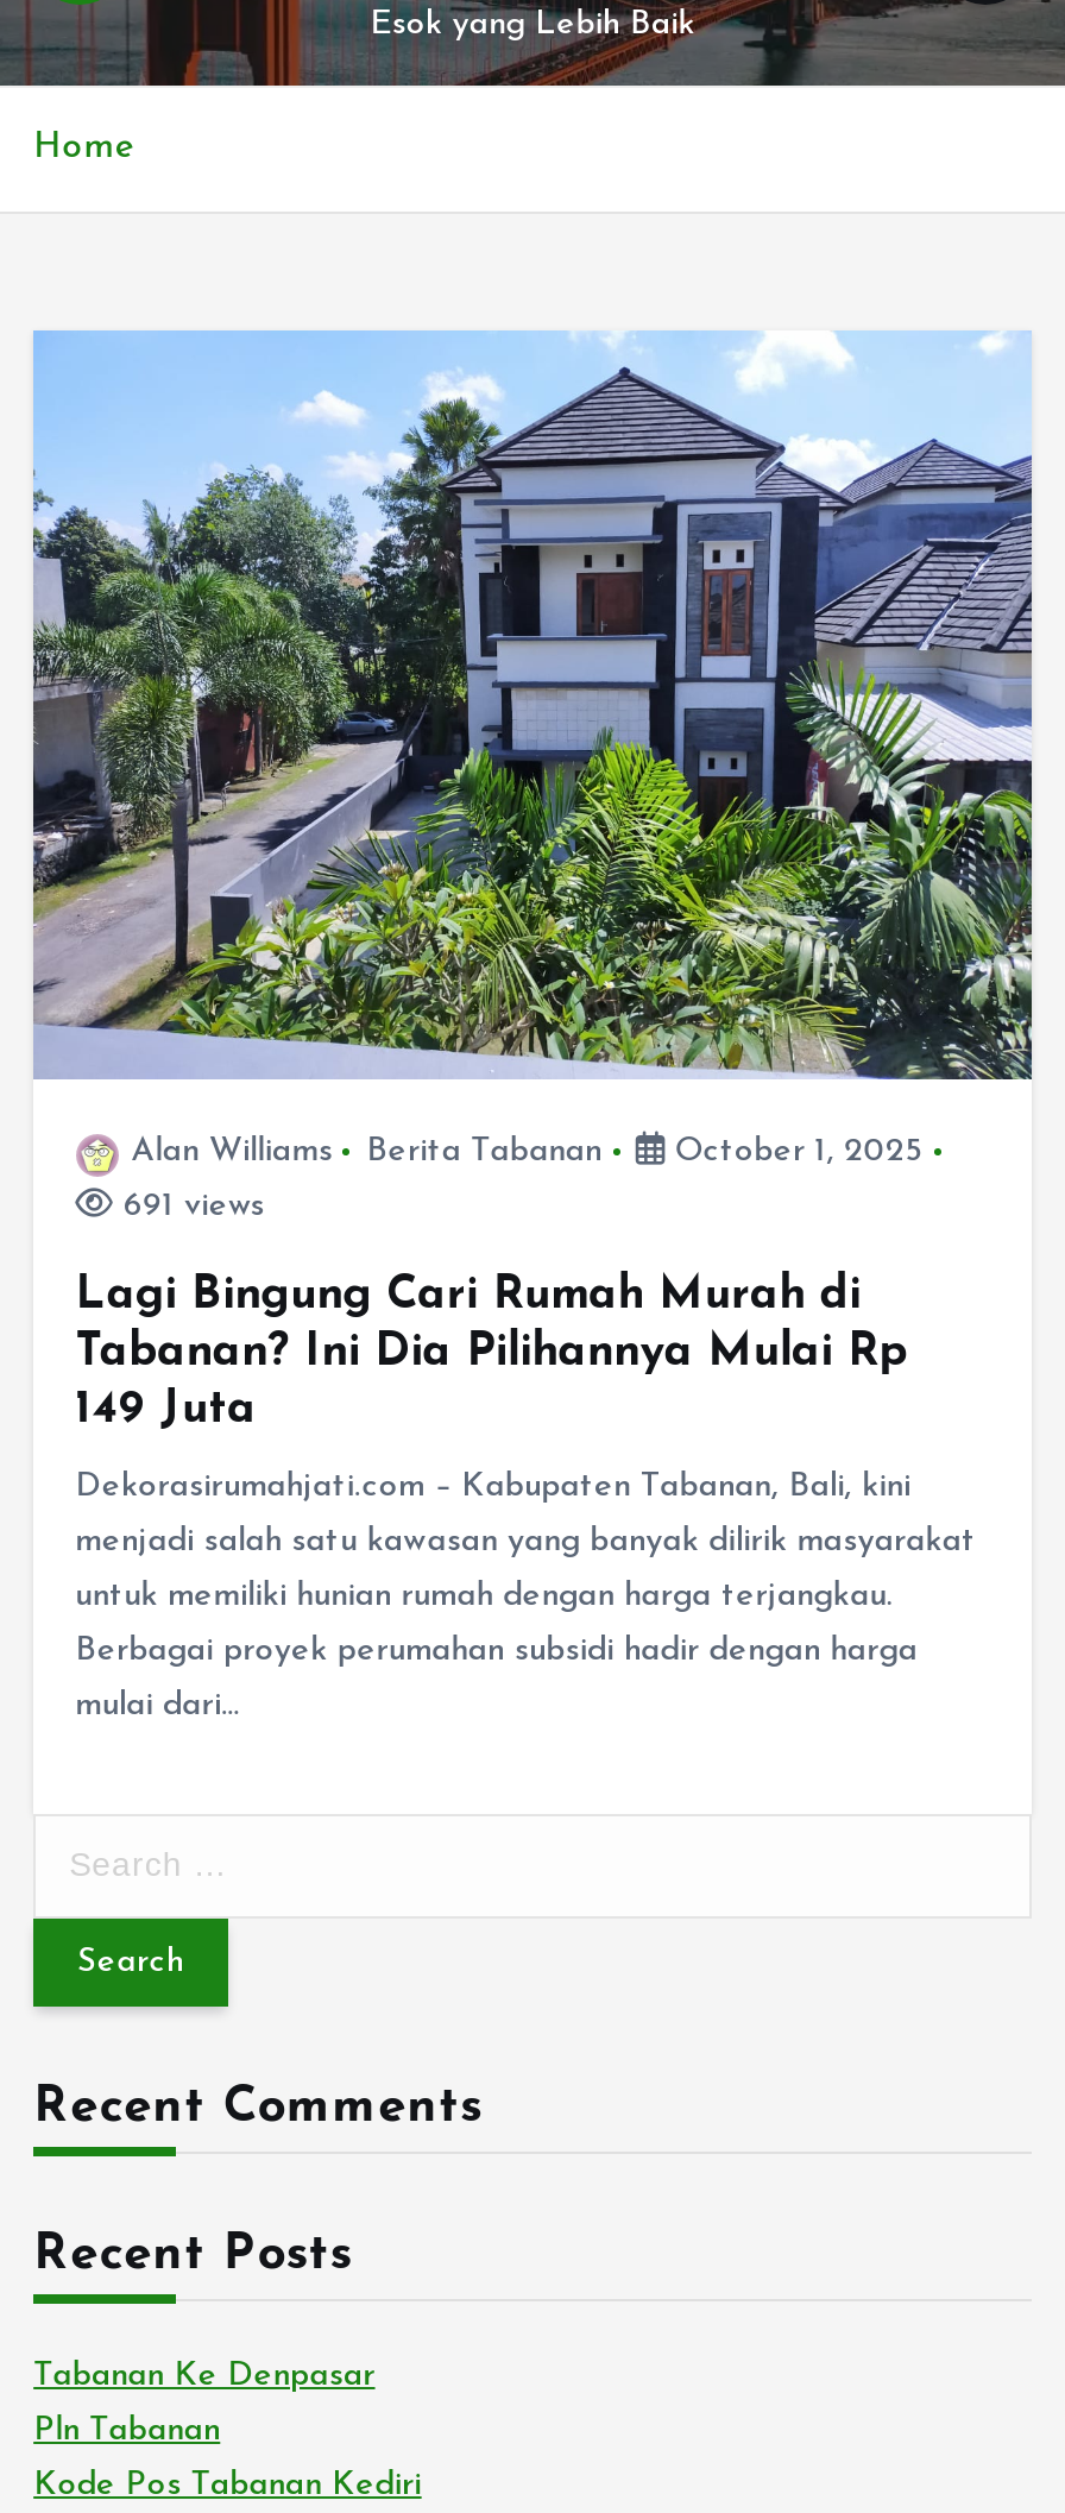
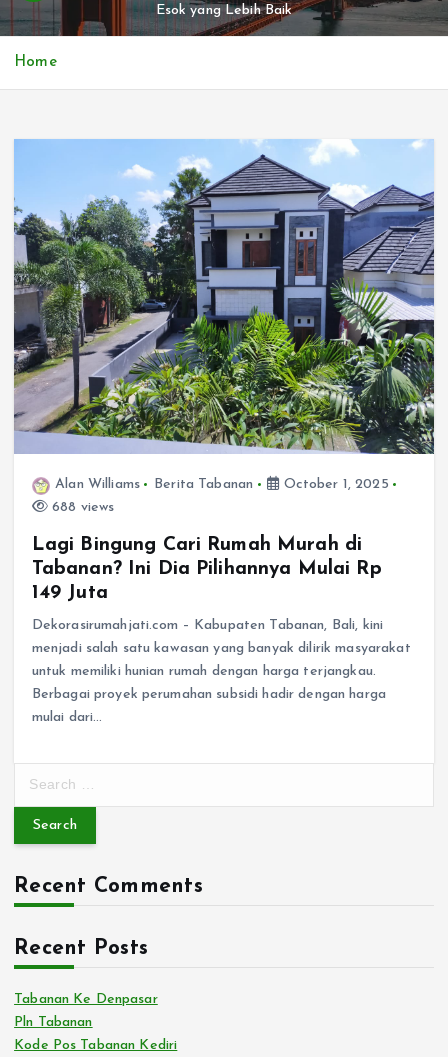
[114,1190,264,1225] 691 views -> [48,500,114,515] 688 views

